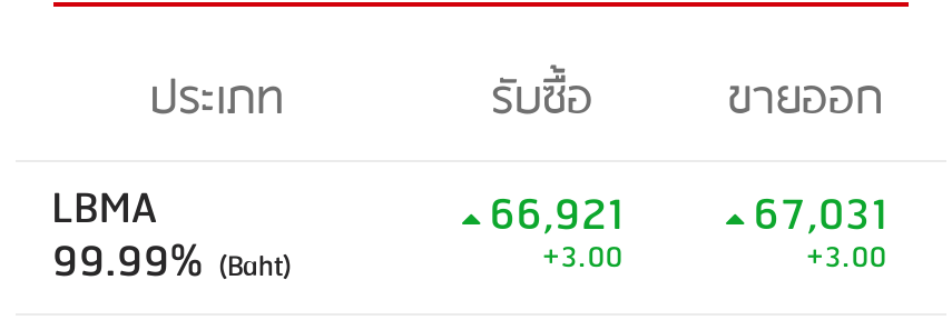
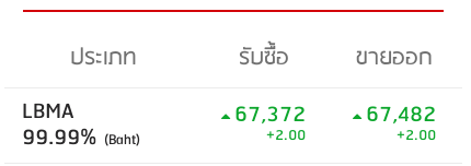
[489,178,622,256] 66,921 -> [234,96,306,134] 67,372
[753,178,886,256] 67,031 -> [365,96,435,134] 67,482
[542,234,622,285] +3.00 -> [266,124,306,149] +2.00
[806,234,886,285] +3.00 -> [396,124,435,149] +2.00

